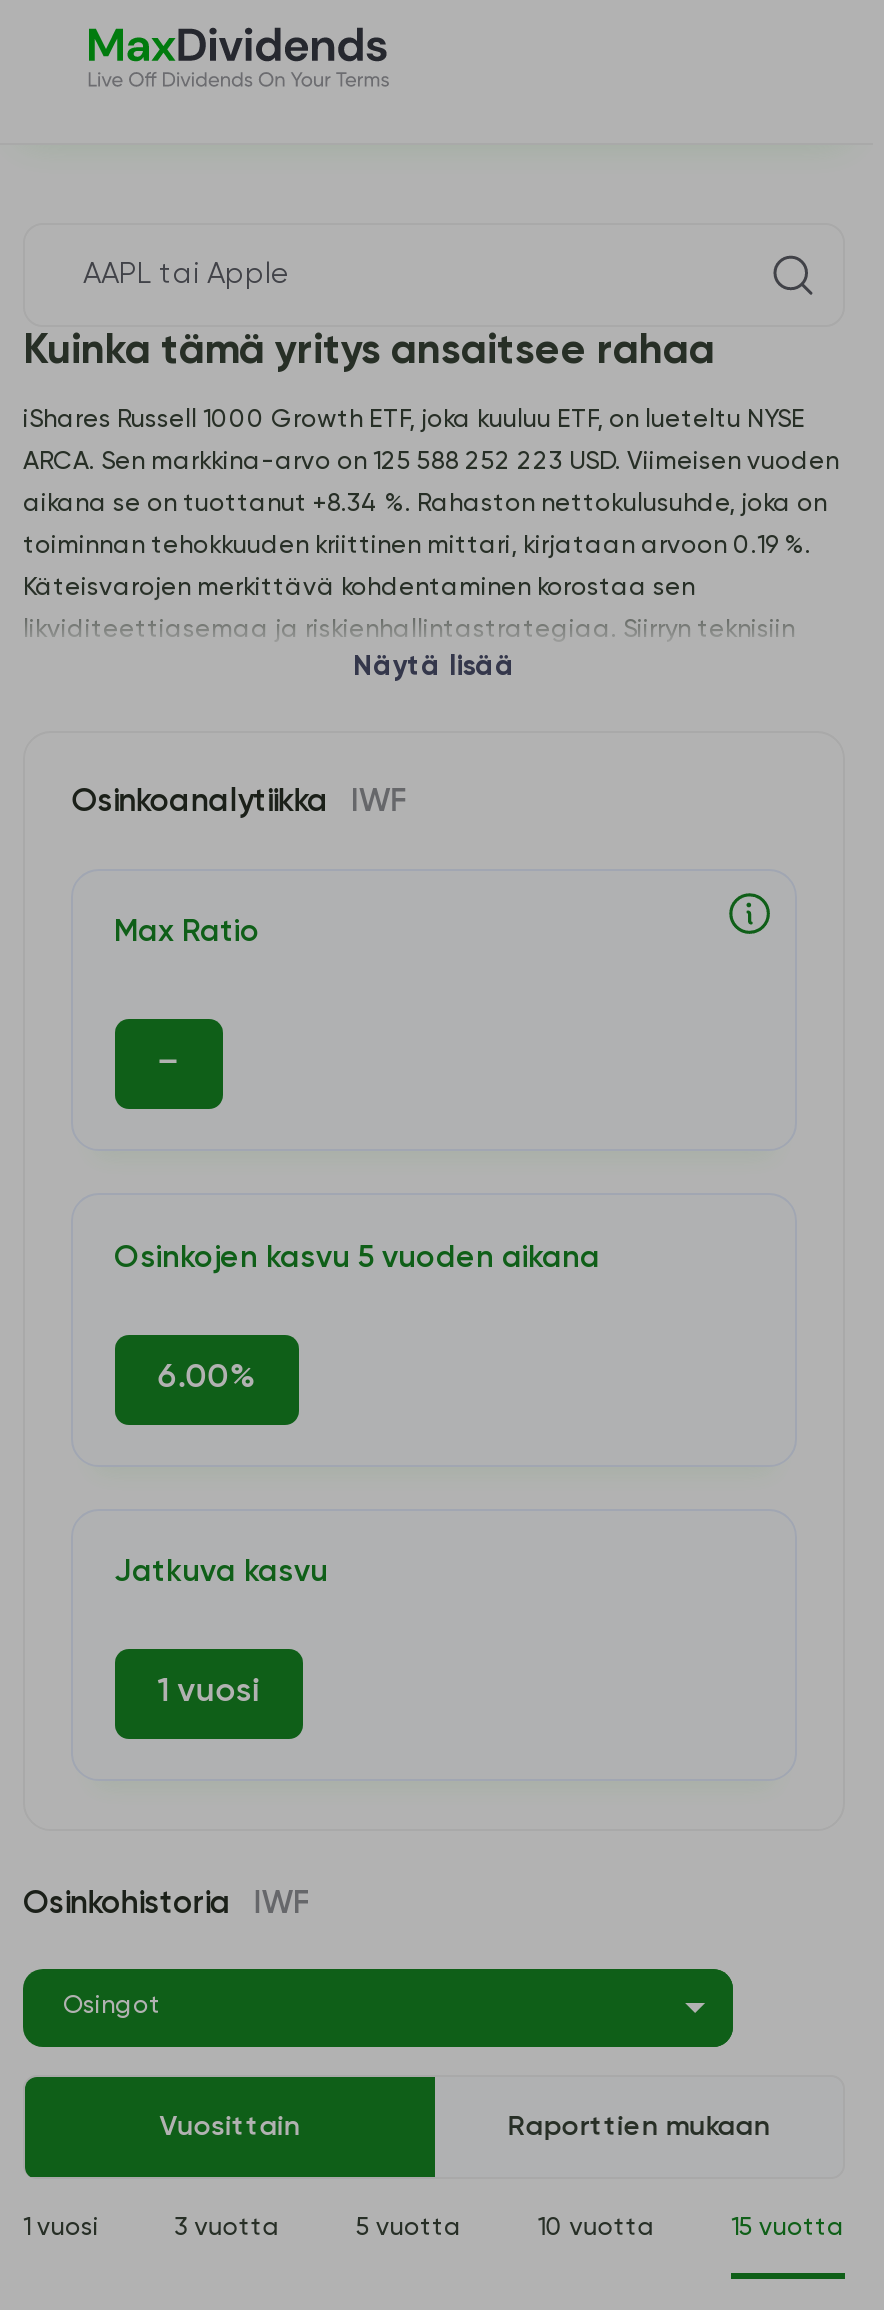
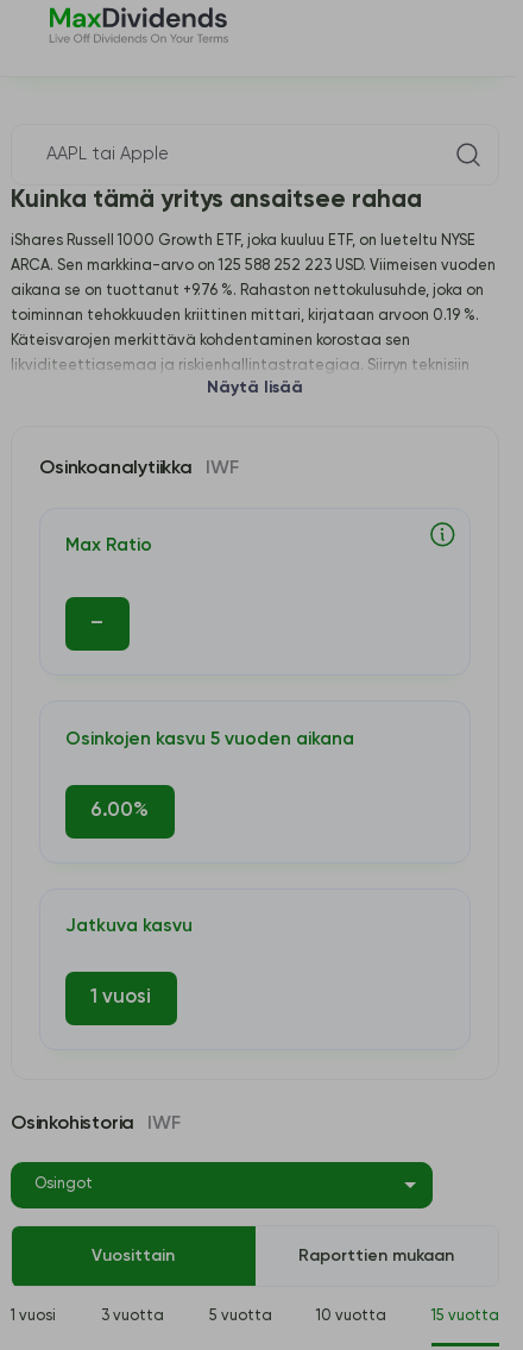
[23,490,827,516] aikana se on tuottanut +8.34 %. Rahaston nettokulusuhde, joka on -> [11,283,484,298] aikana se on tuottanut +9.76 %. Rahaston nettokulusuhde, joka on

